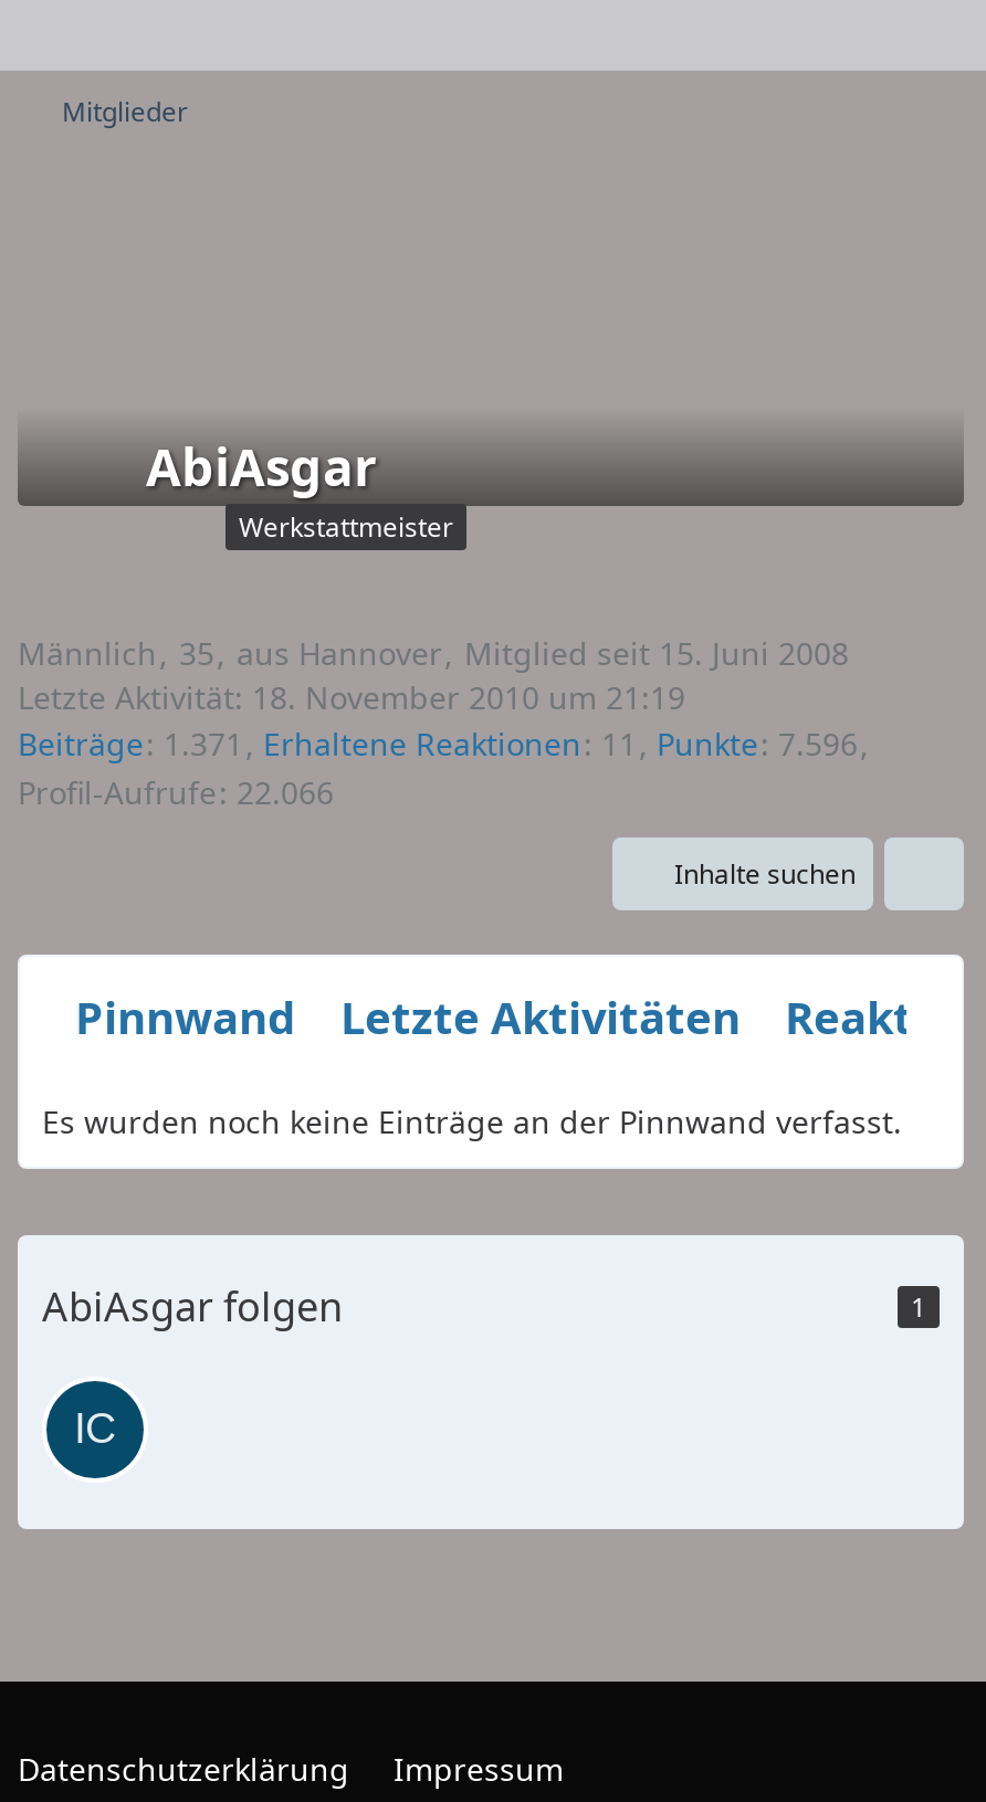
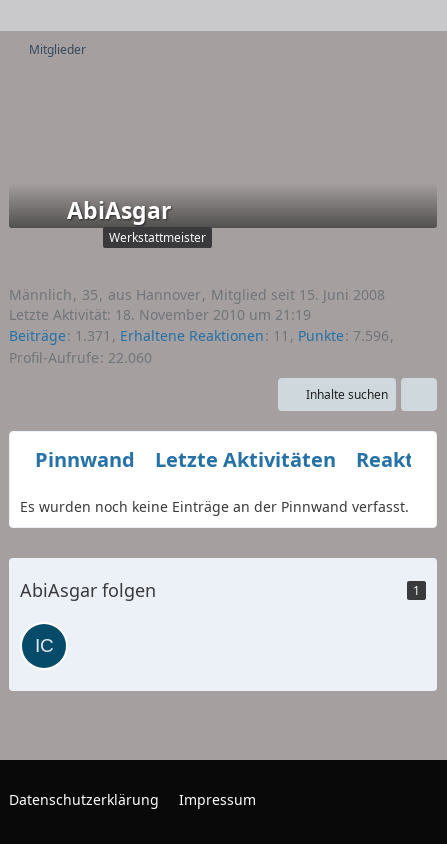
[18,771,334,813] Profil-Aufrufe 22.066 -> [9,348,152,367] Profil-Aufrufe 22.060

